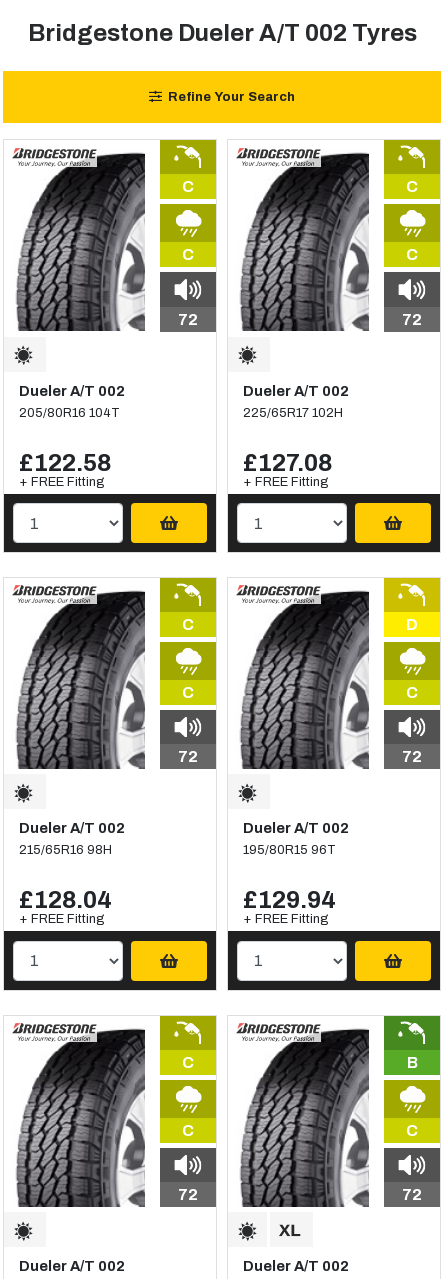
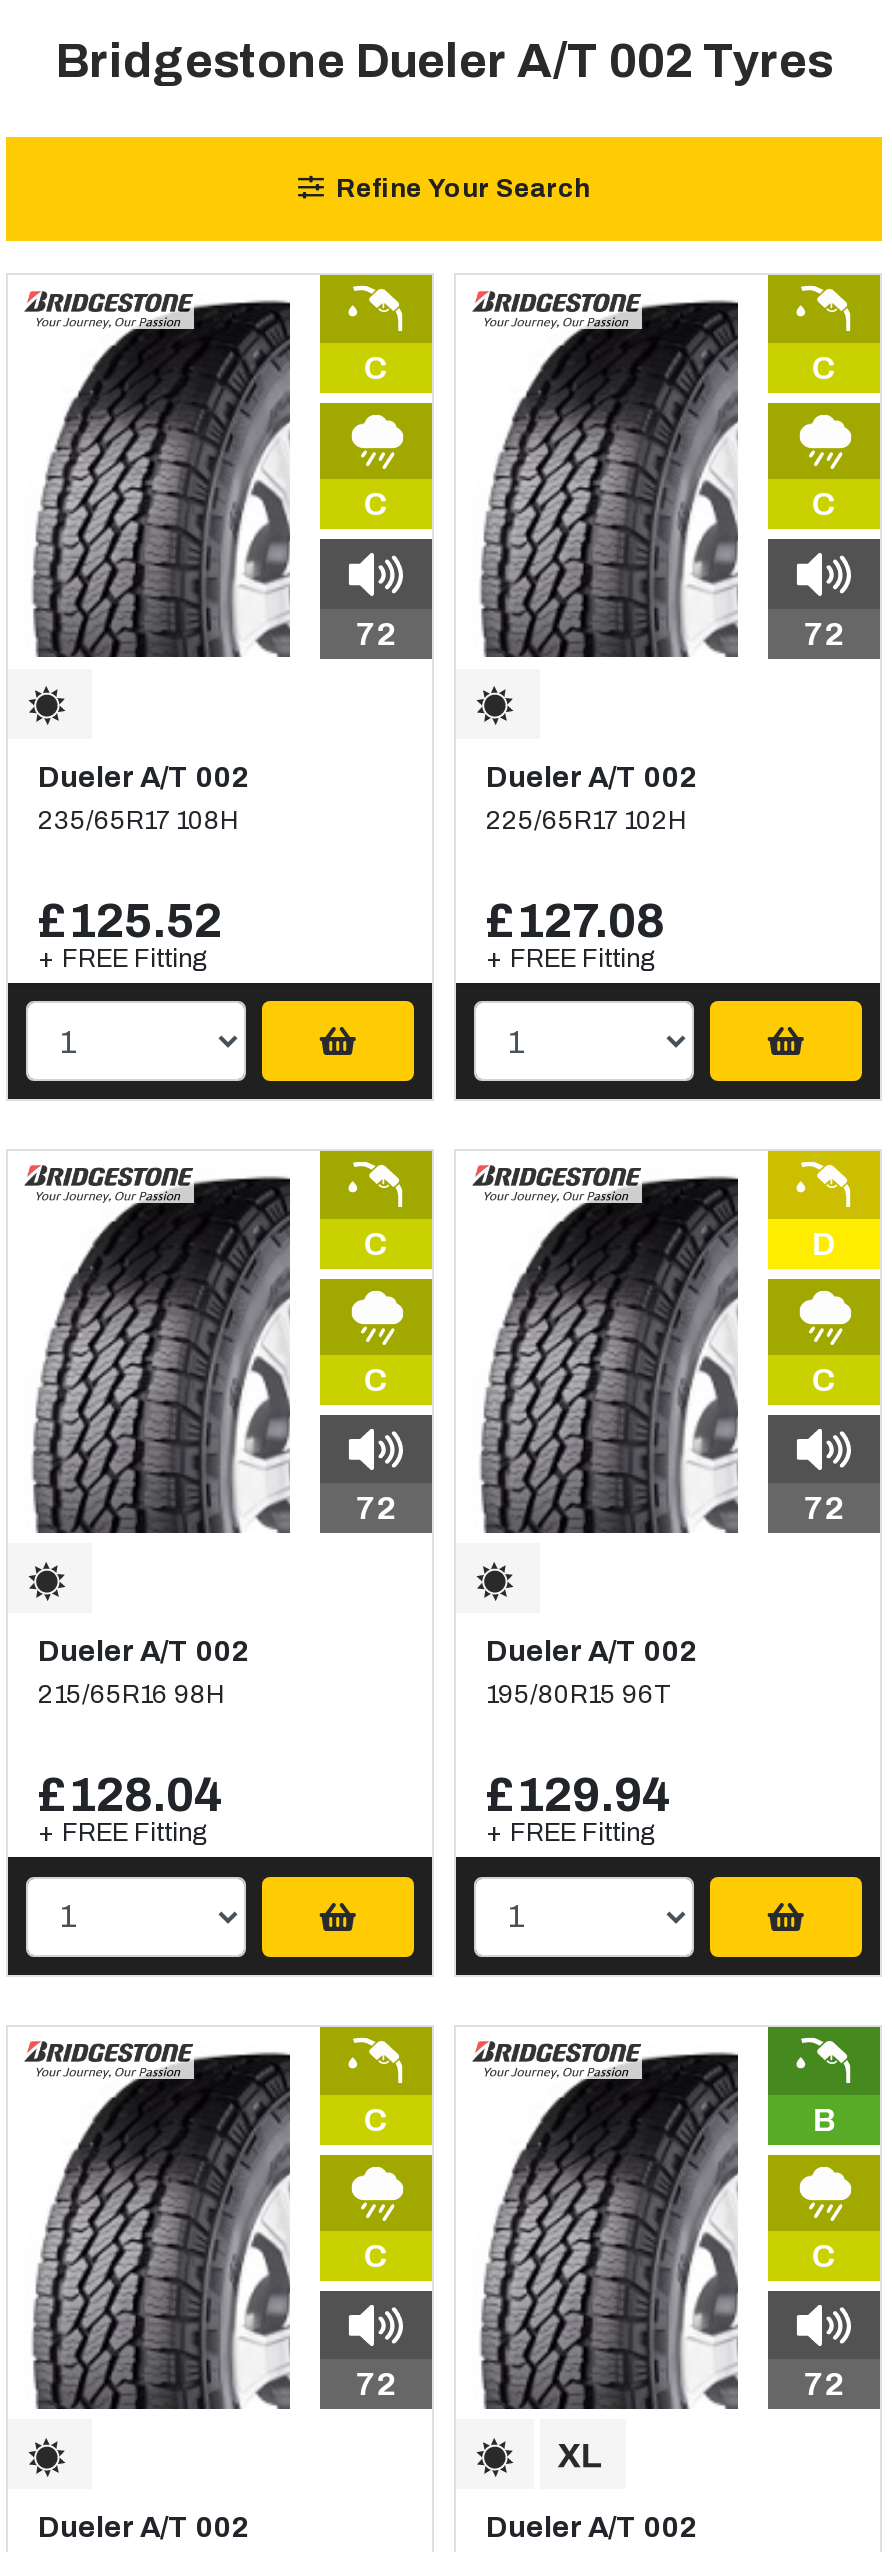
[19,405,120,419] 205/80R16 104T -> [38,806,238,834] 235/65R17 108H
[19,449,111,475] £122.58 -> [38,894,222,946] £125.52

